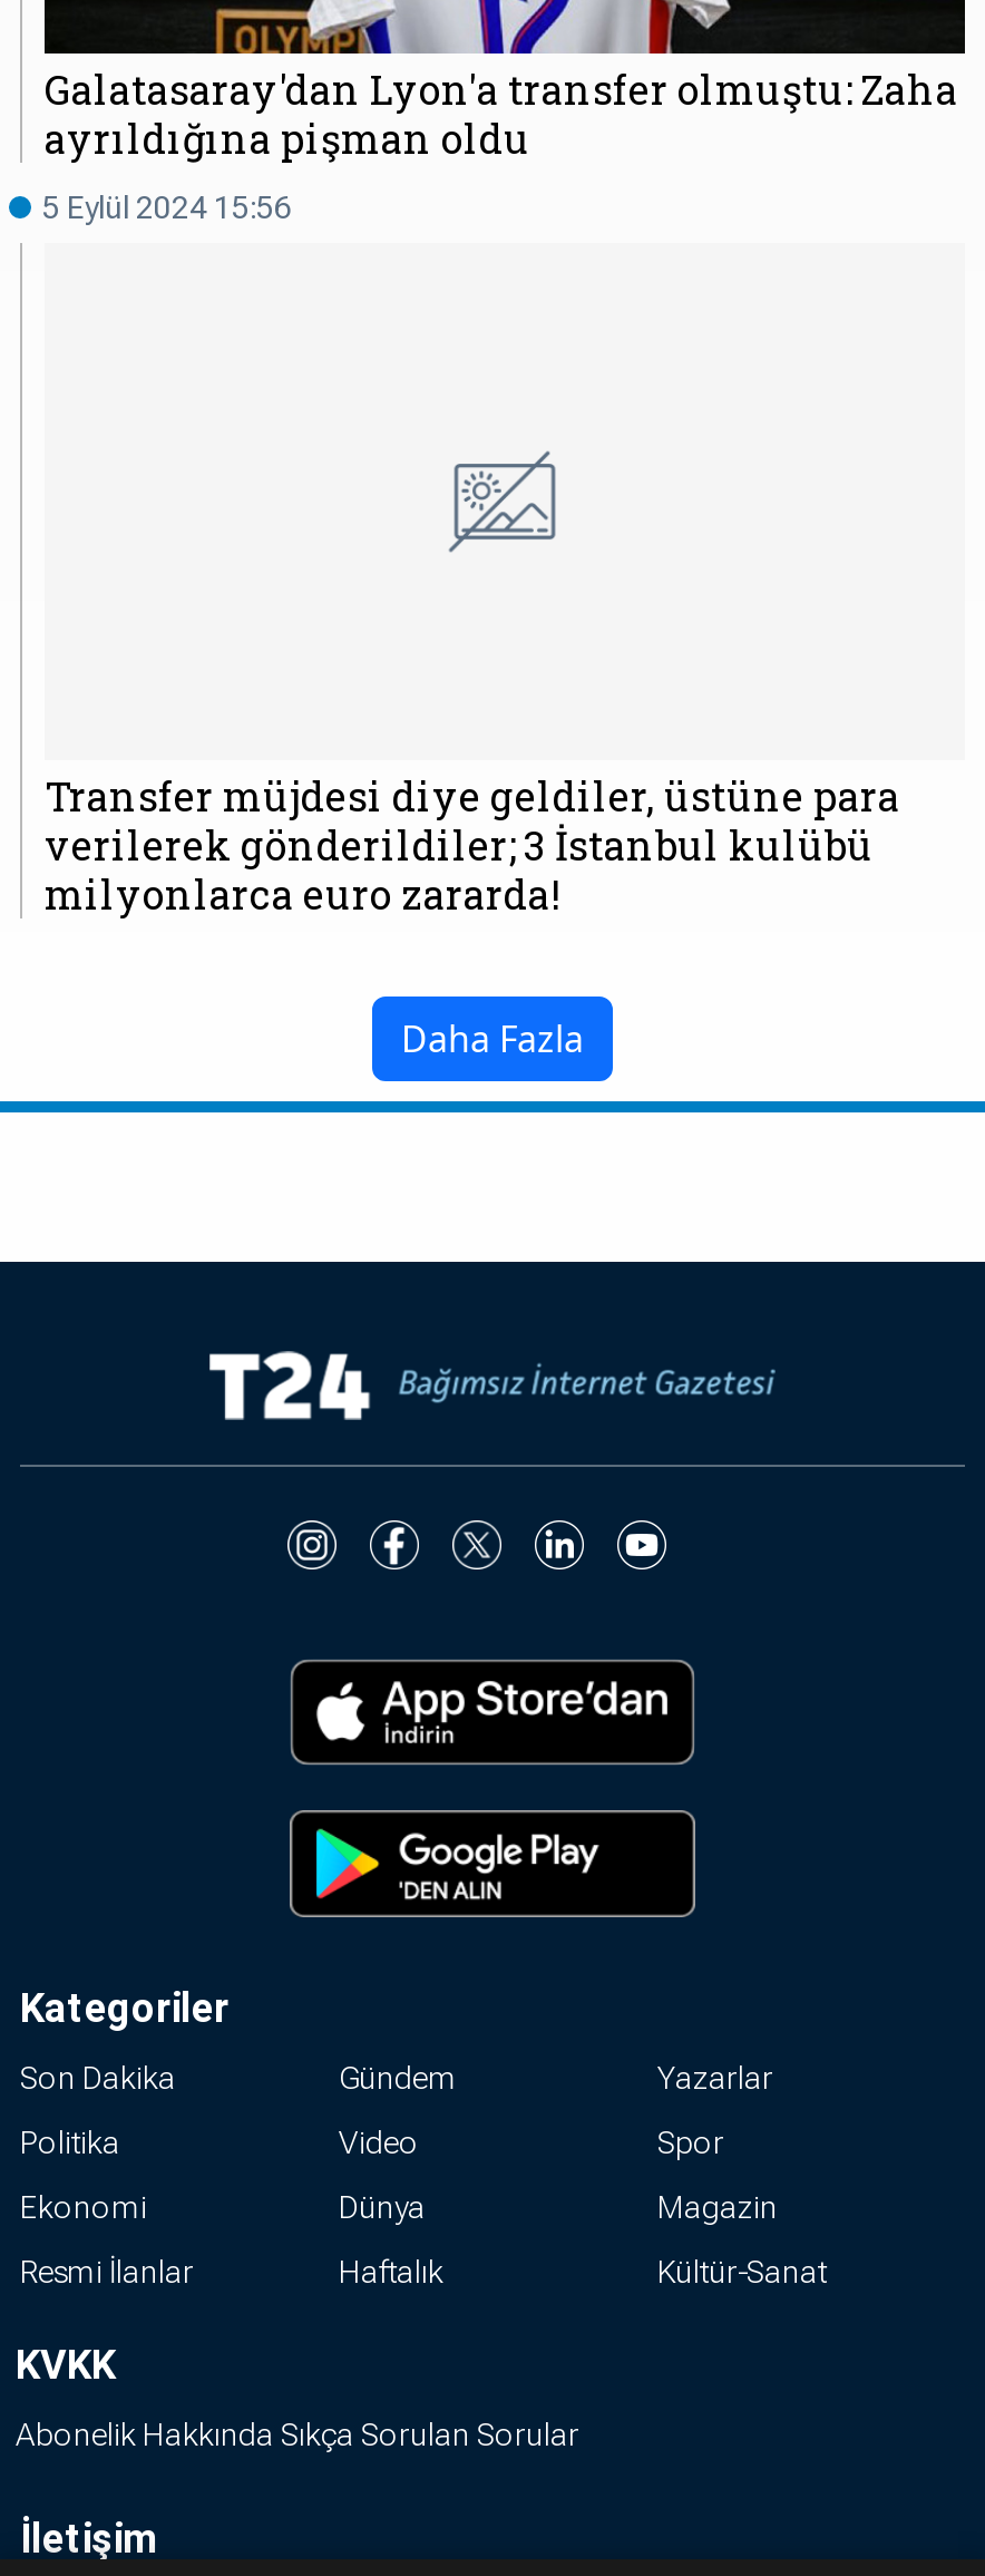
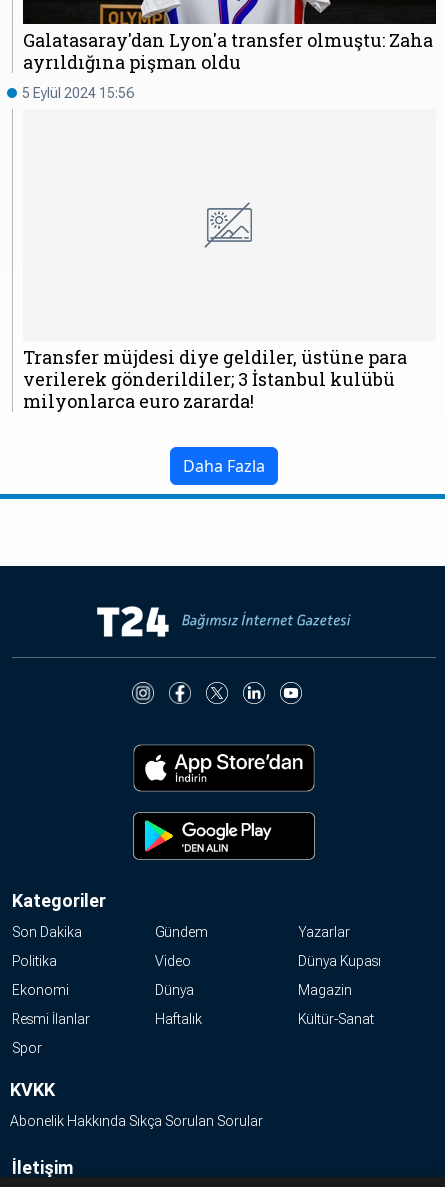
moved [657,2125,724,2161] -> [12,1040,42,1056]: Spor
none -> [298,953,381,969] Dünya Kupası

